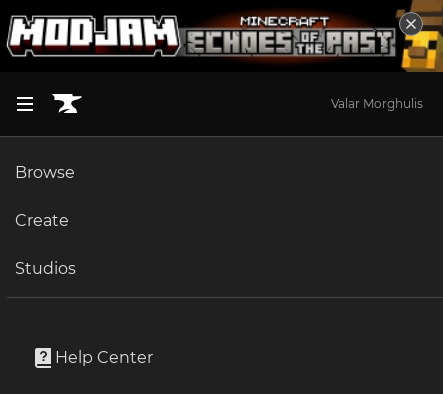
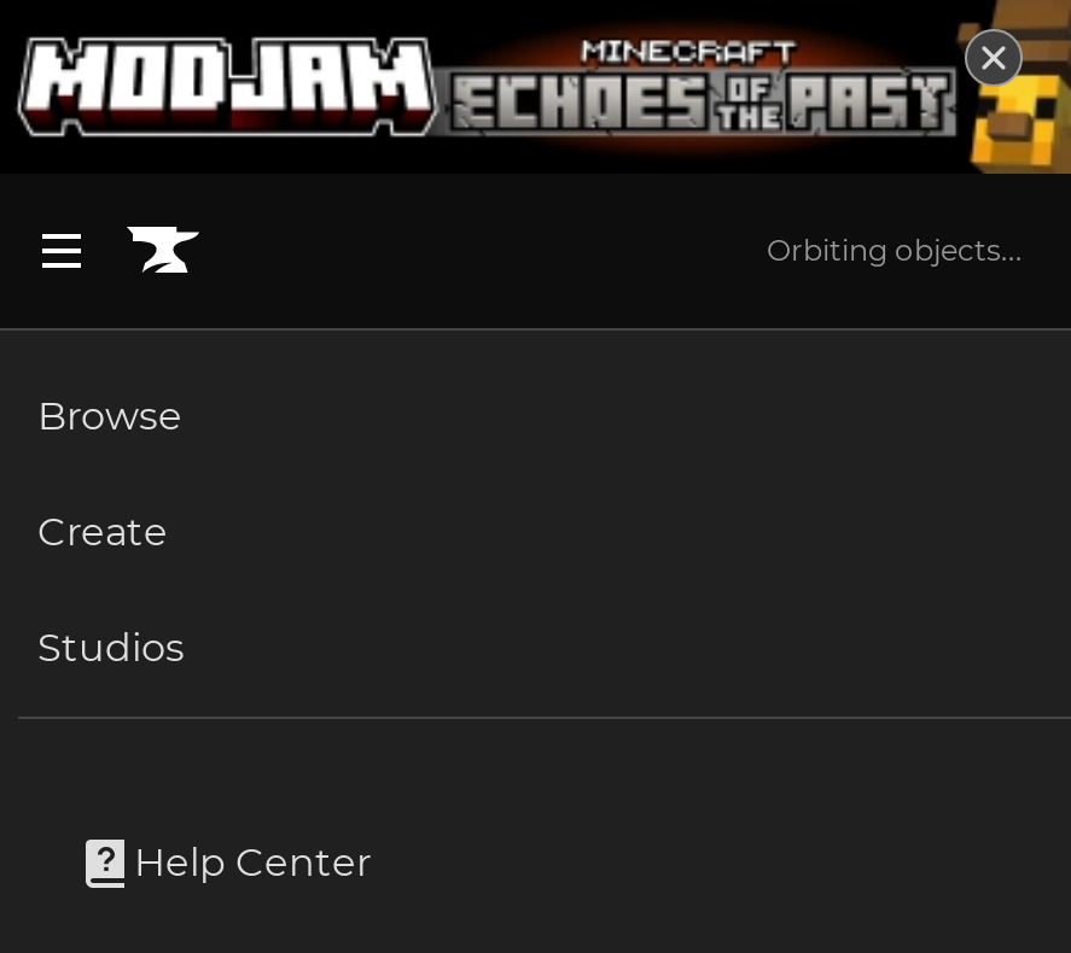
[331,96,423,111] Valar Morghulis -> [767,231,1023,267] Orbiting objects...

